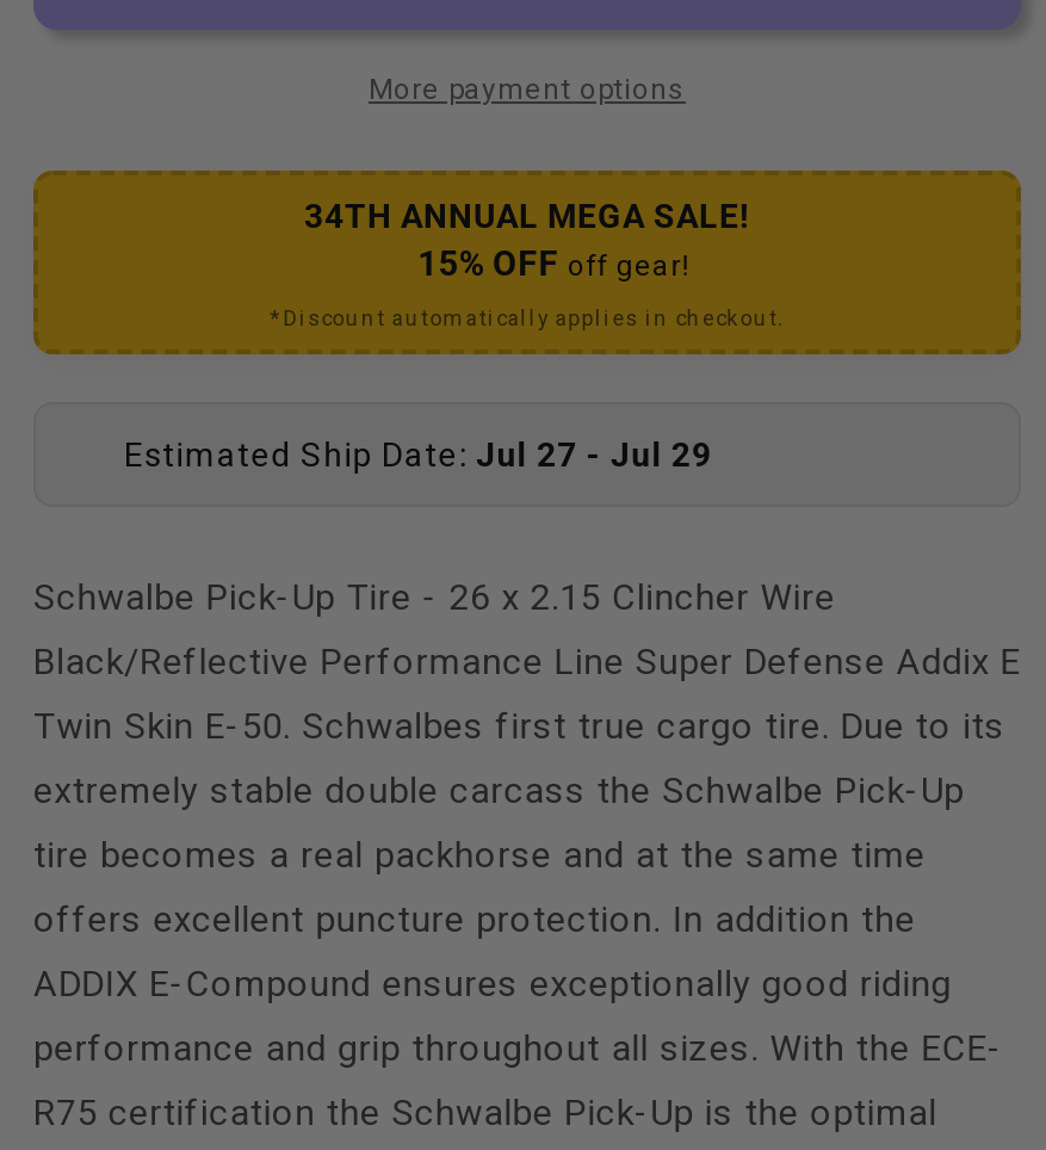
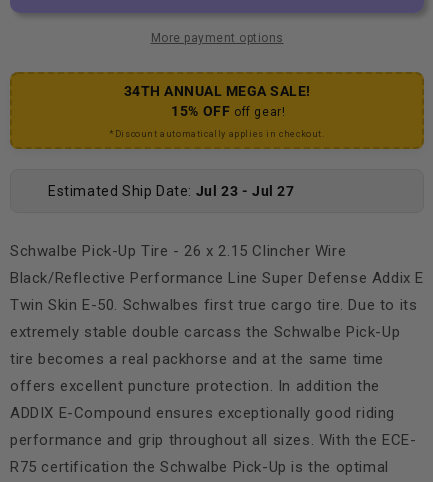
[124,436,712,474] Estimated Ship Date: Jul 27 - Jul 29 -> [48,183,295,199] Estimated Ship Date: Jul 23 - Jul 27

